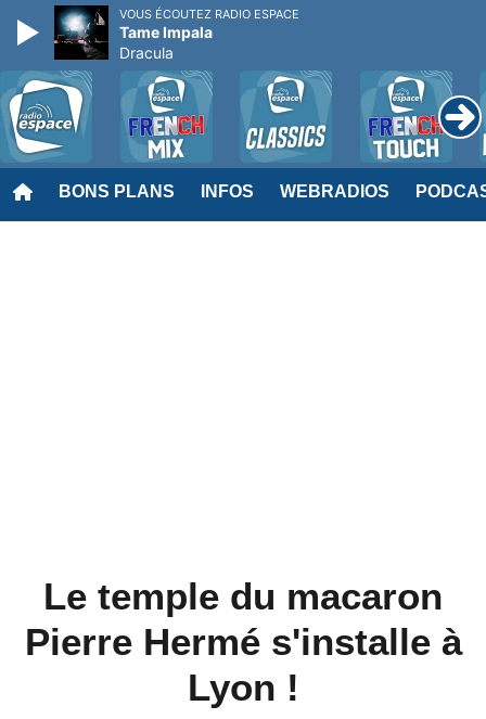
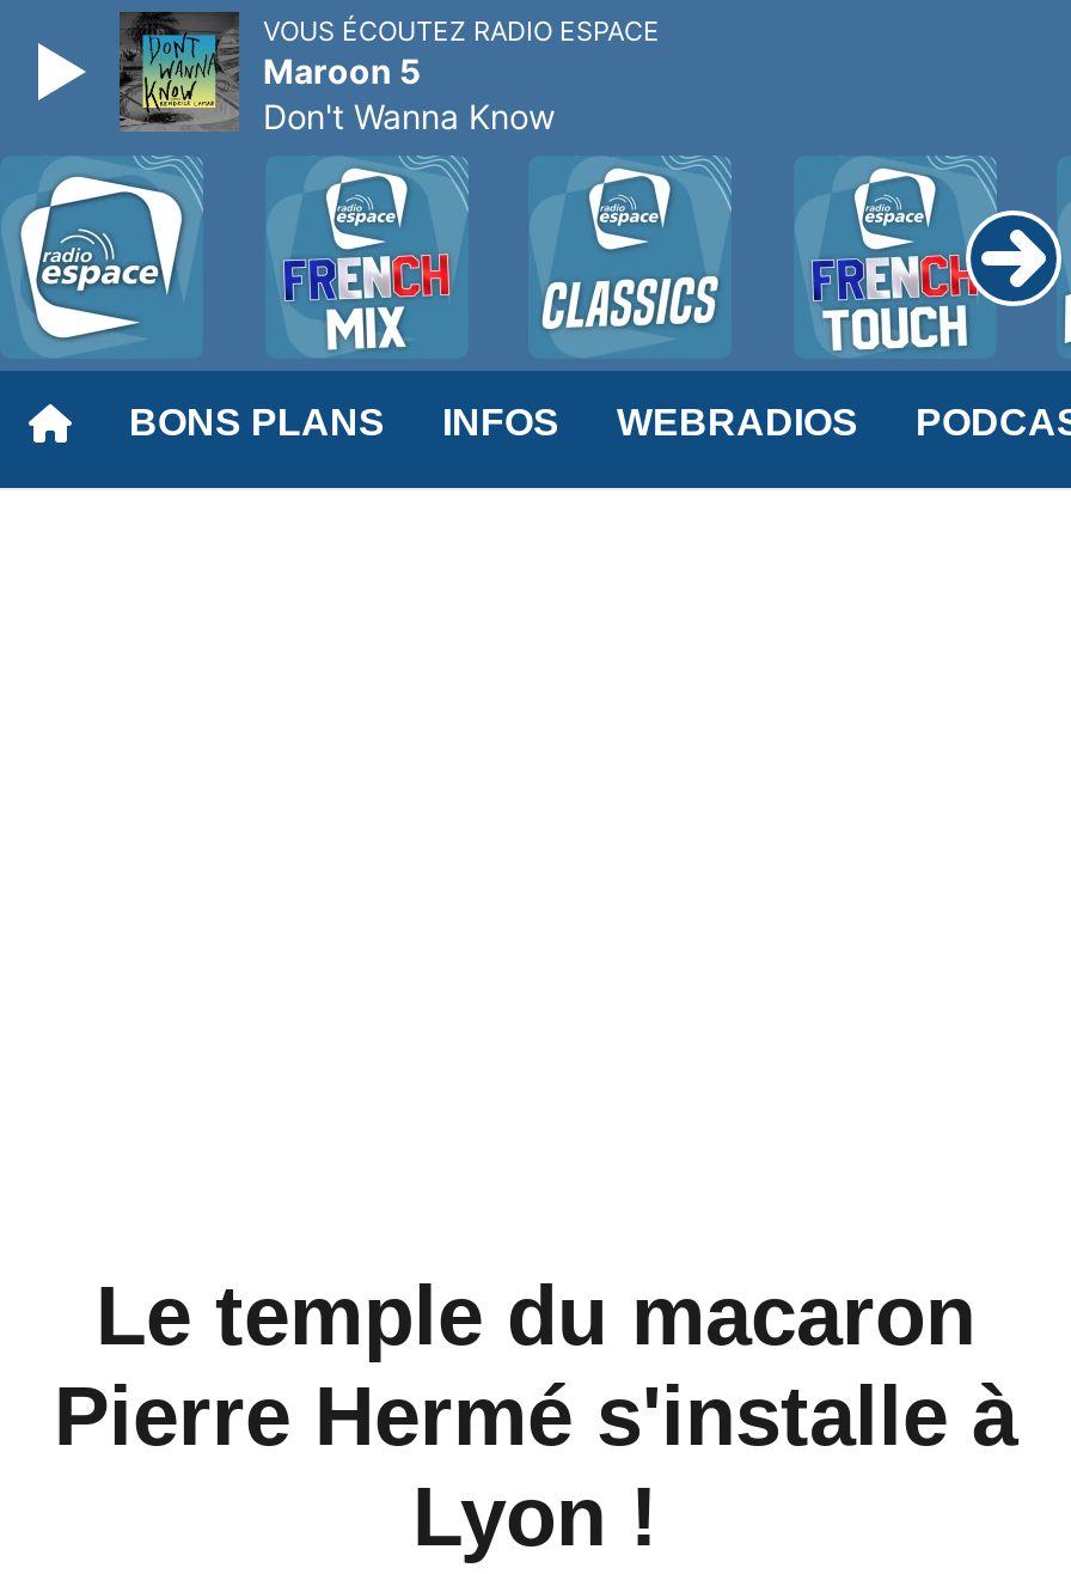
[53,5,213,62] [image] | Tame Impala | Dracula -> [120,12,555,136] [image] | Maroon 5 | Don't Wanna Know

